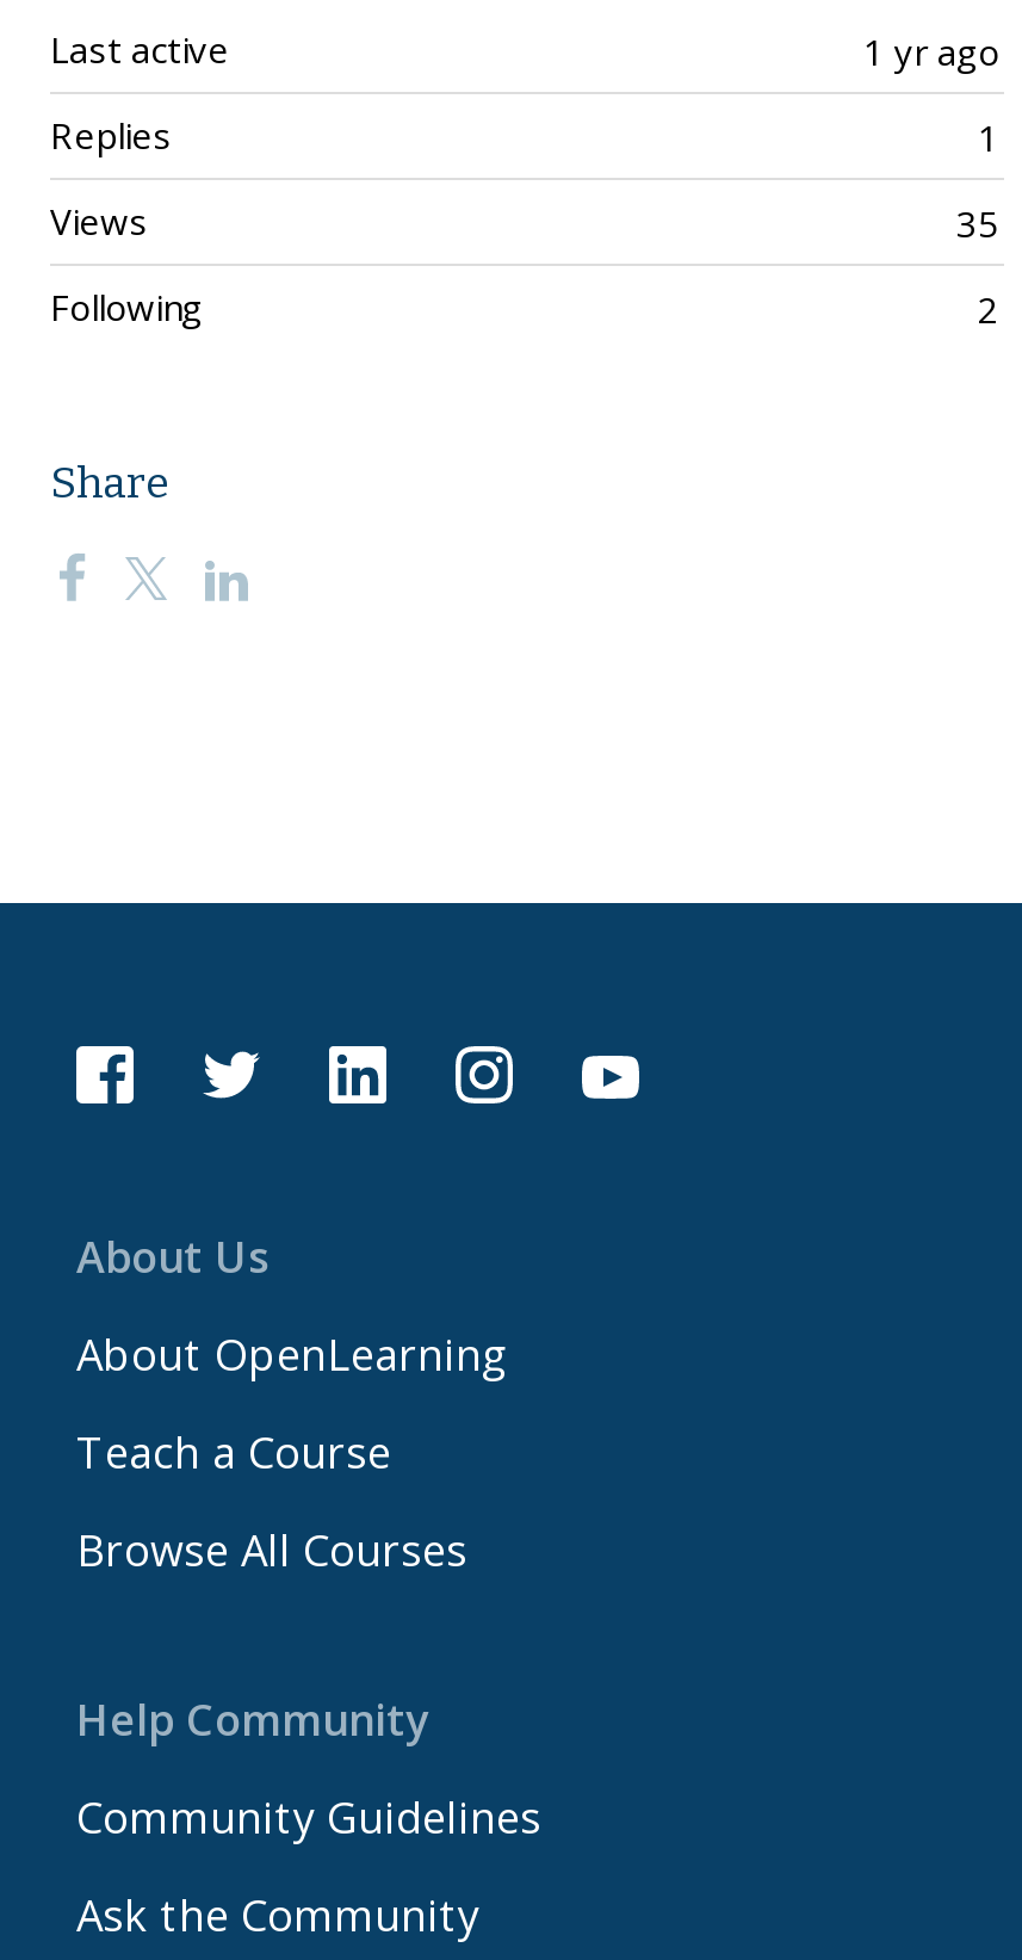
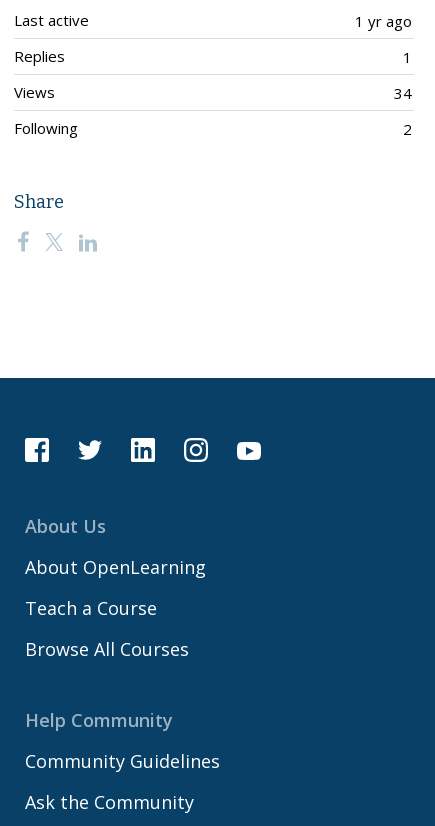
[956,199,999,247] 35 -> [394,83,412,103] 34

